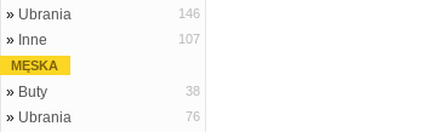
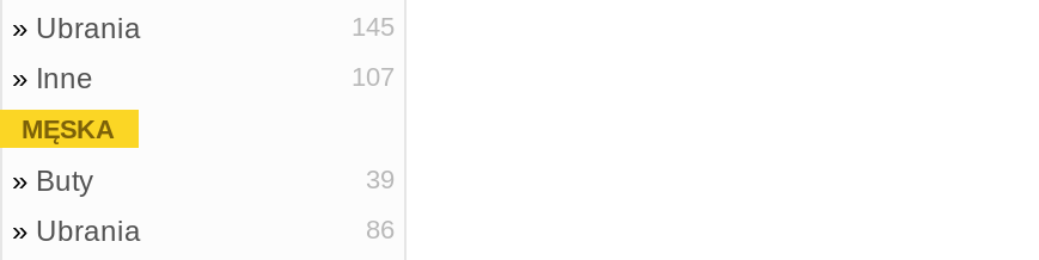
[178,6,200,21] 146 -> [352,12,395,41] 145
[186,84,200,98] 38 -> [366,165,395,193] 39
[186,109,200,124] 76 -> [366,215,395,243] 86

